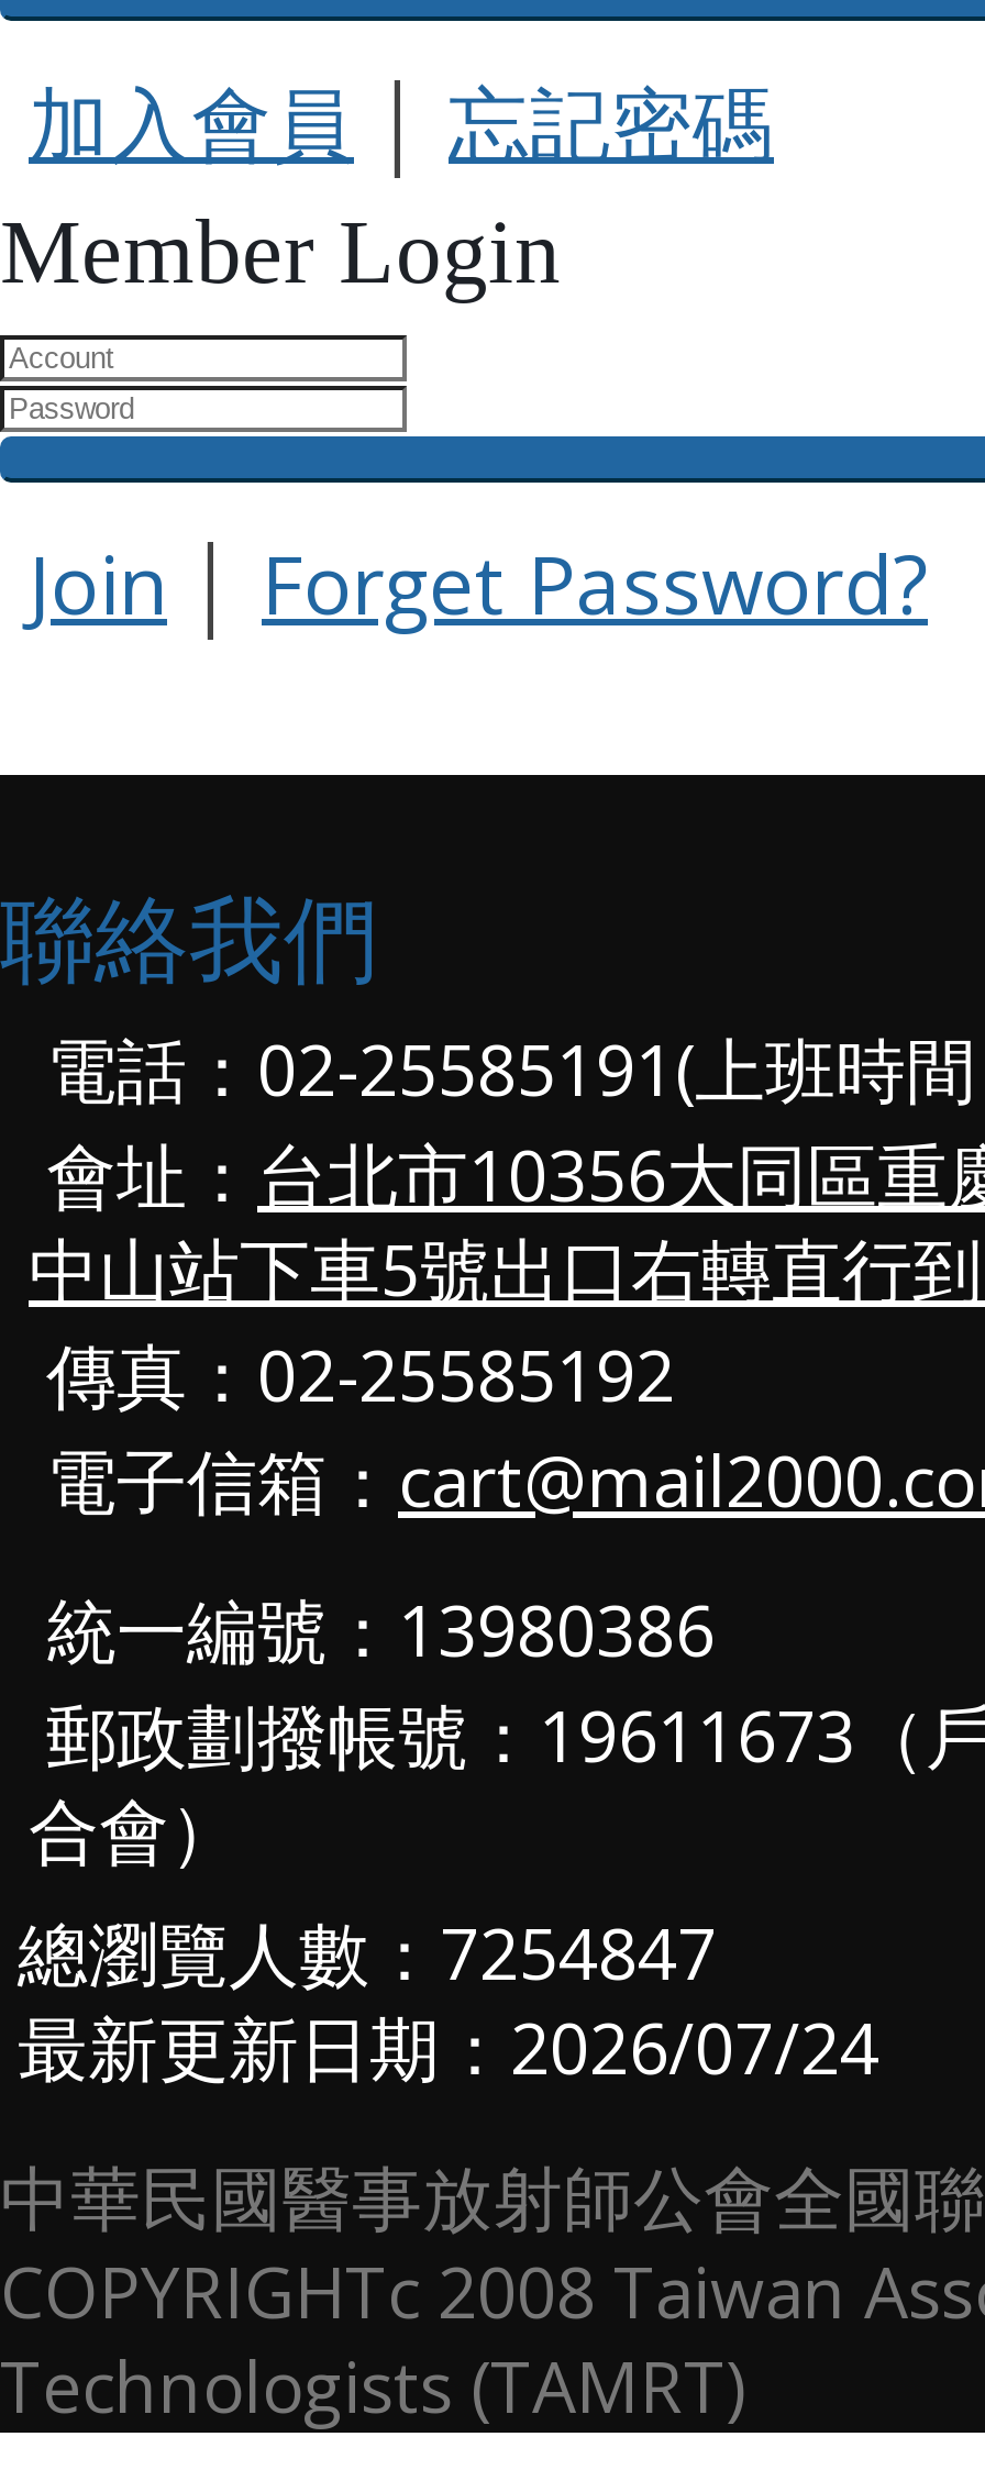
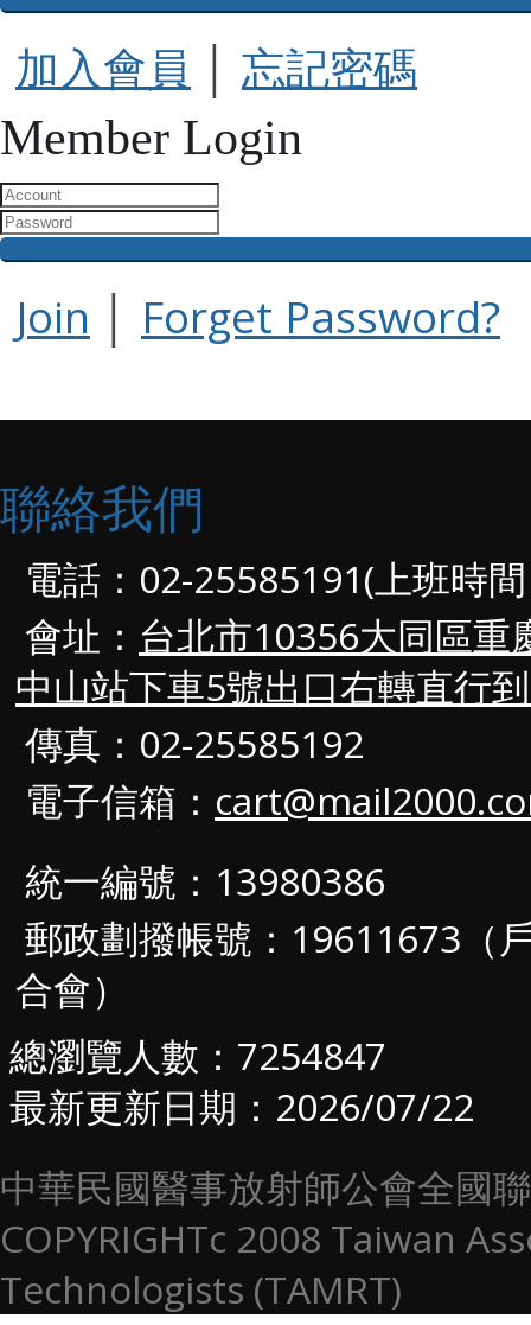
[0,2000,879,2094] 最新更新日期：2026/07/24 -> [0,1081,474,1132] 最新更新日期：2026/07/22

